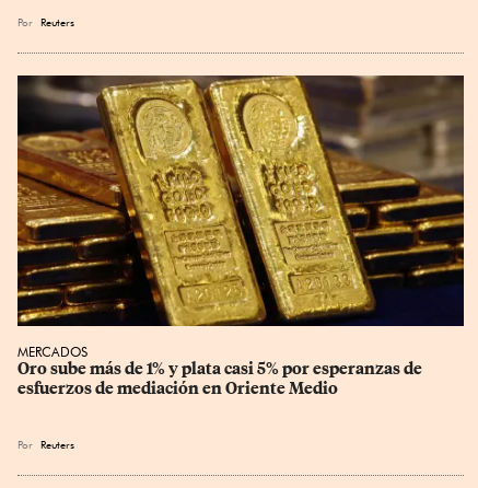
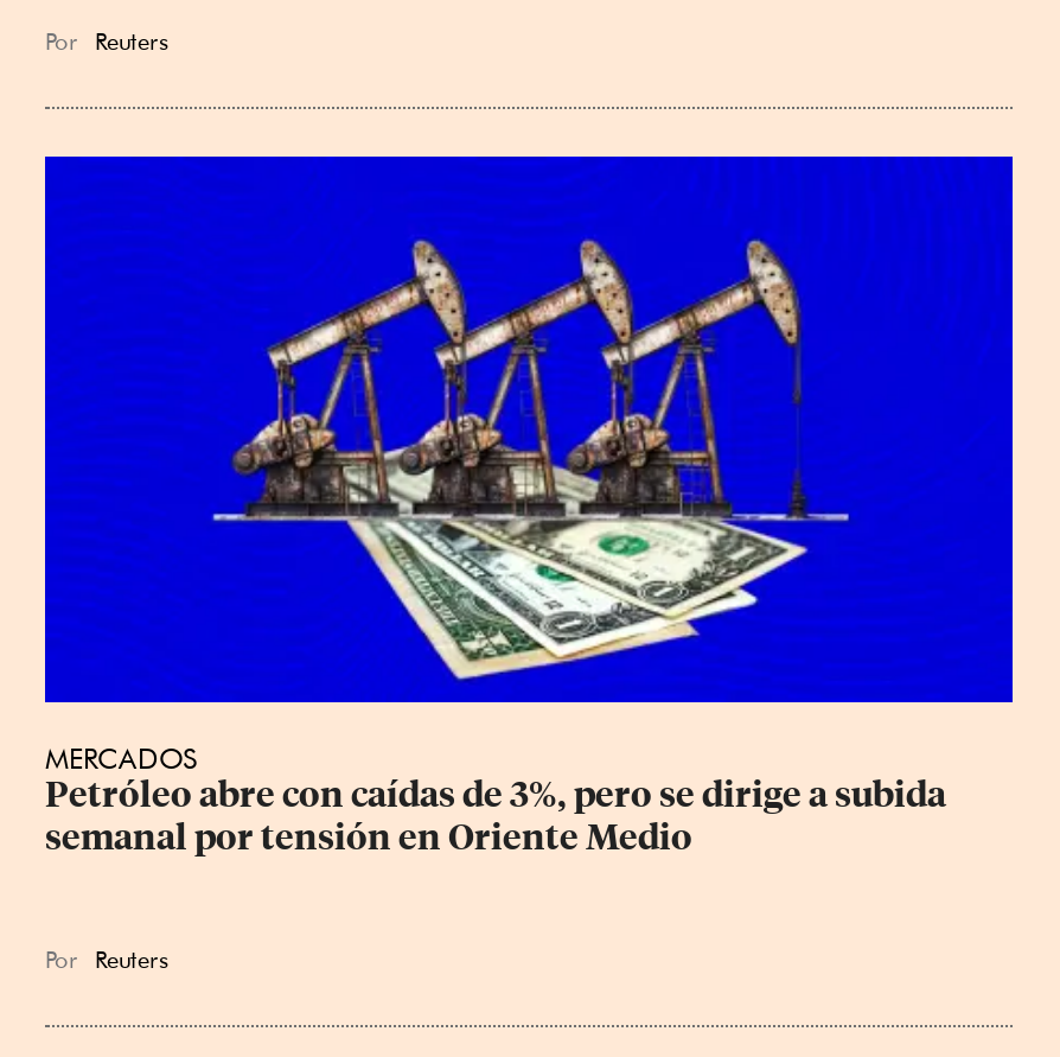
[16,74,465,398] [image] | Oro sube más de 1% y plata casi 5% por esperanzas de | esfuerzos de mediación en Oriente Medio -> [43,153,1015,858] [image] | Petróleo abre con caídas de 3%, pero se dirige a subida | semanal por tensión en Oriente Medio

